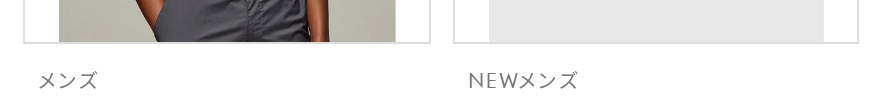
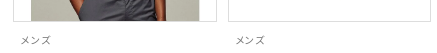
[468,68,578,94] NEWメンズ -> [235,34,265,47] メンズ

